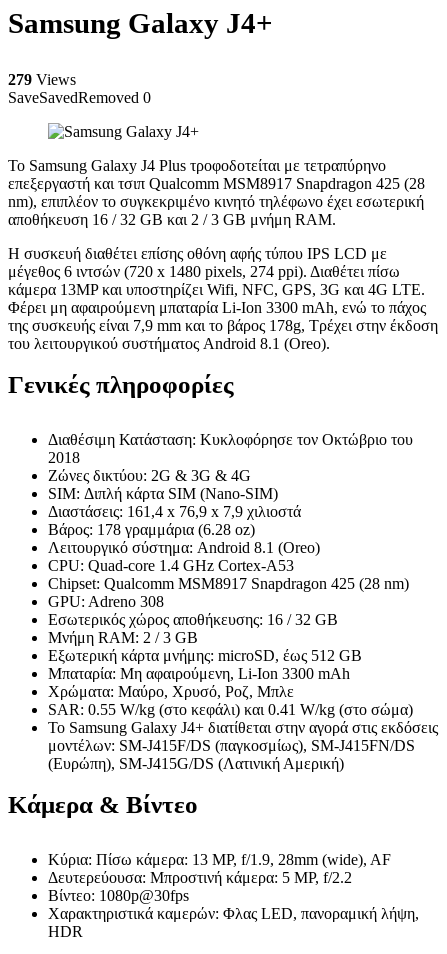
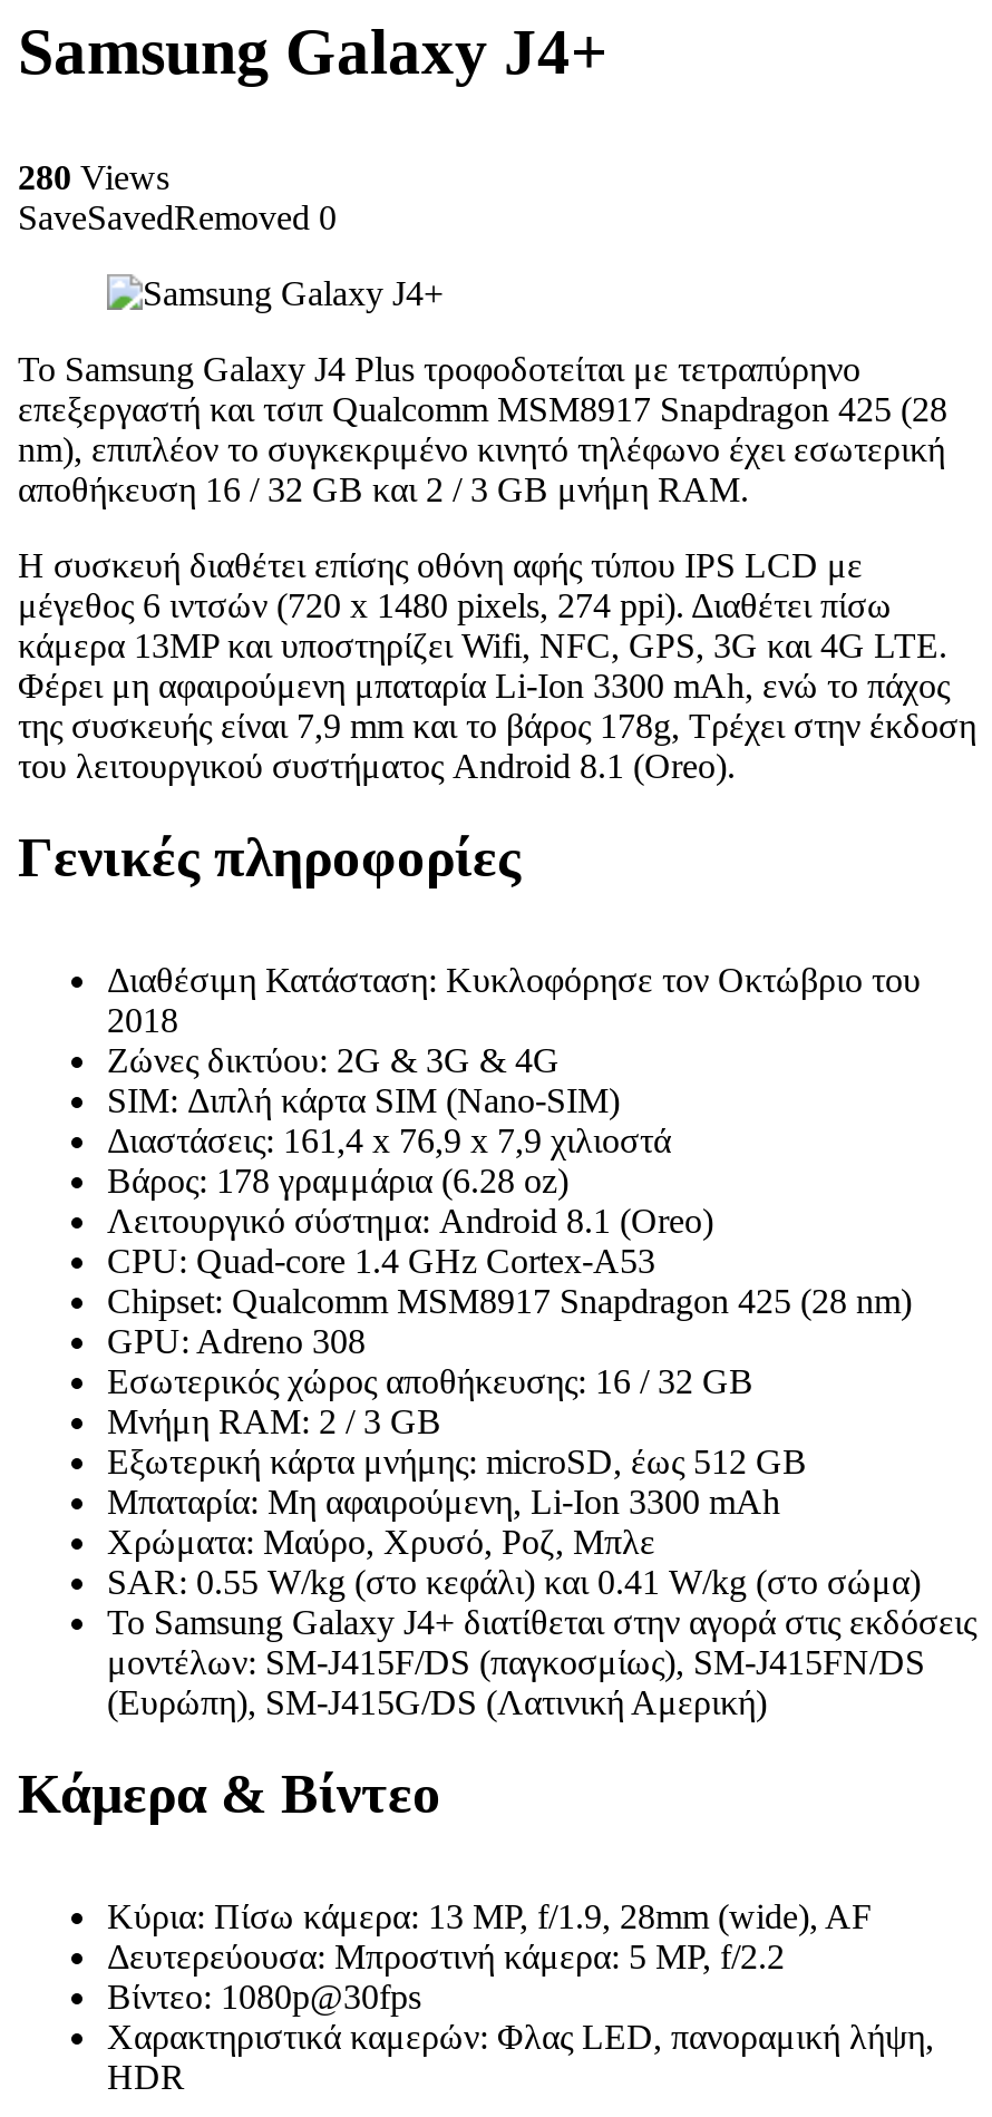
[8,71,76,88] 279 Views -> [18,158,169,196] 280 Views

